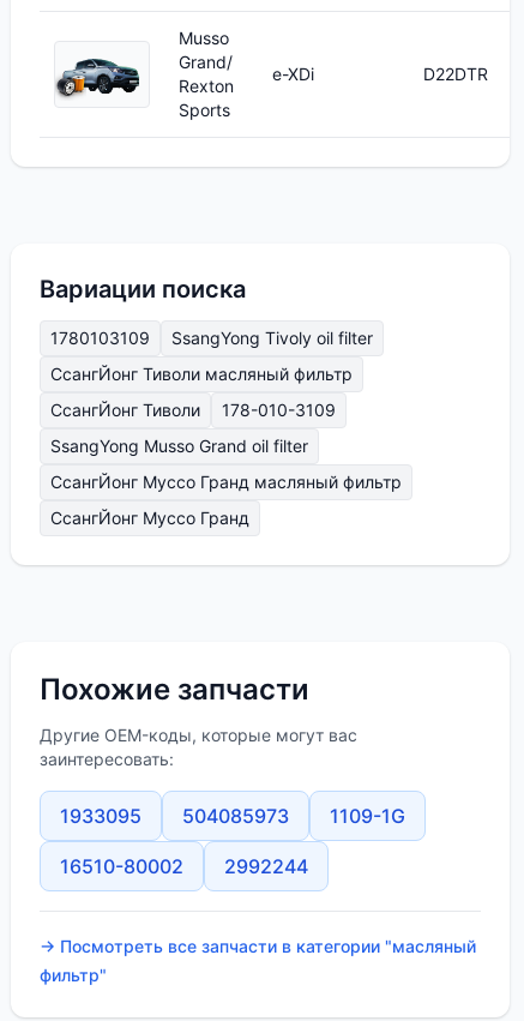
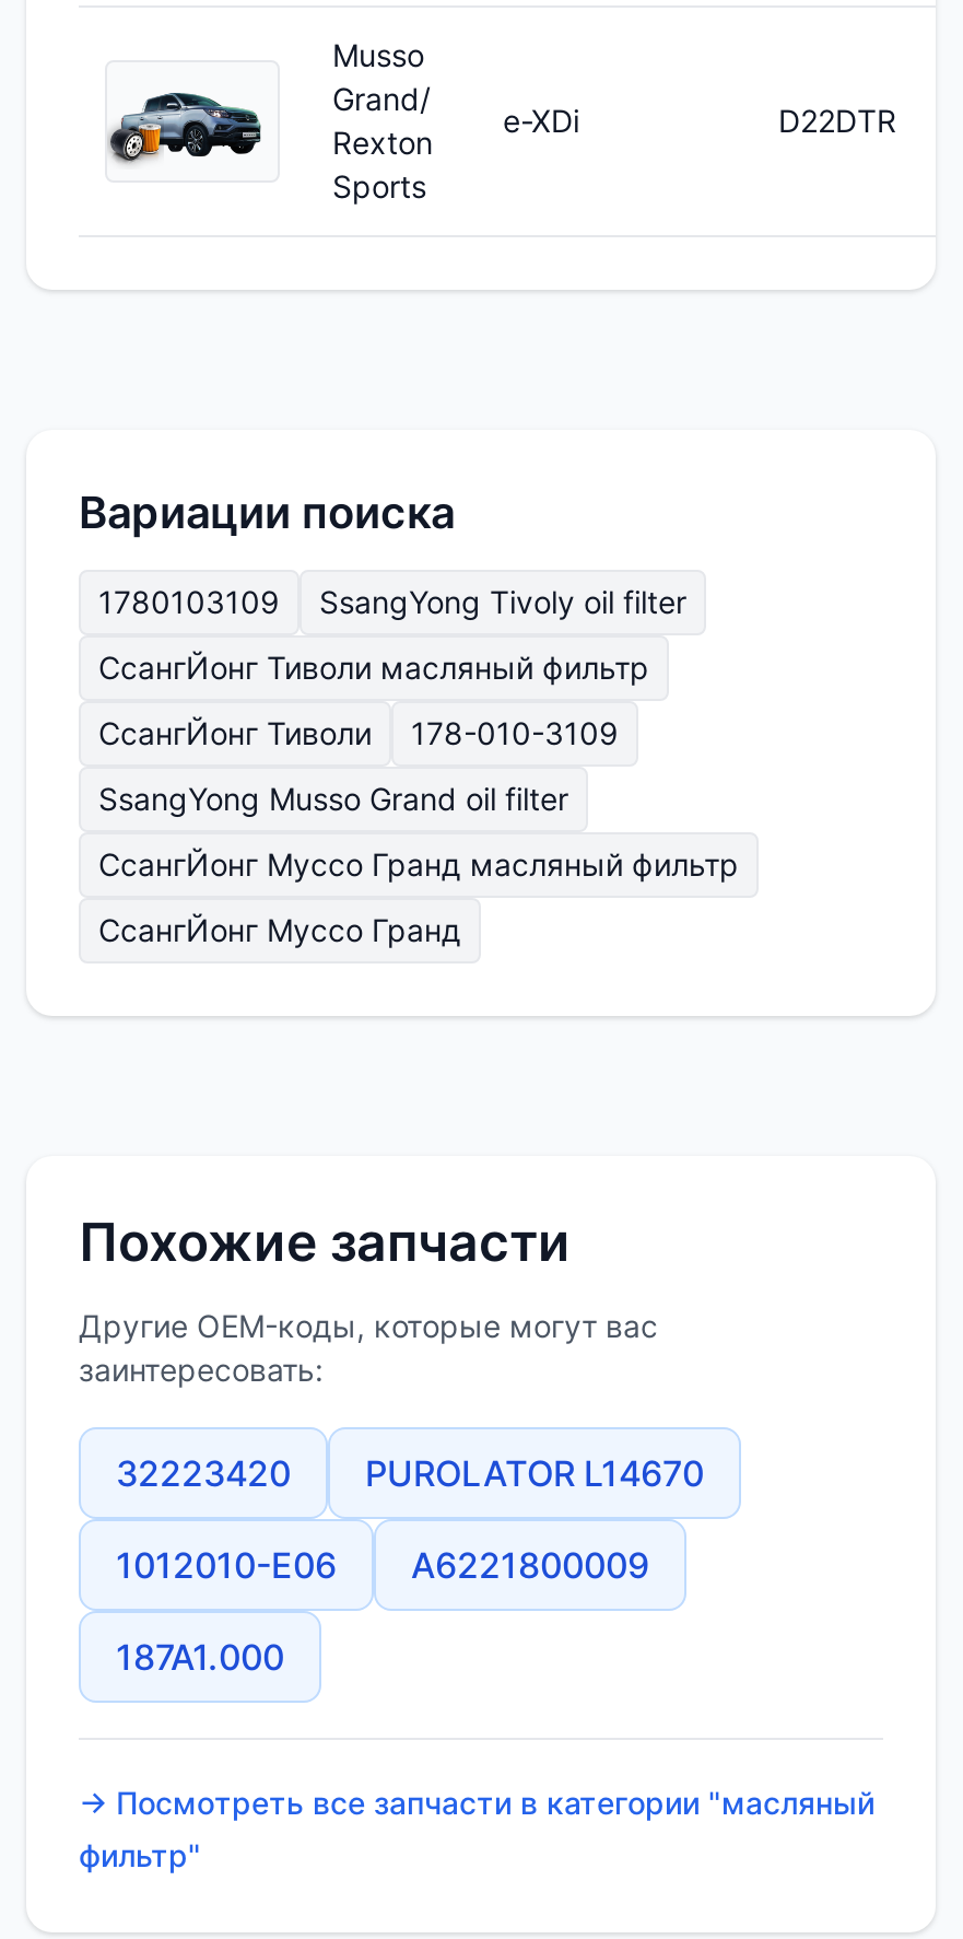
[60,804,405,878] 1933095 | 504085973 | 1109-1G | 16510-80002 | 2992244 -> [116,1452,704,1679] 32223420 | PUROLATOR L14670 | 1012010-E06 | A6221800009 | 187A1.000

